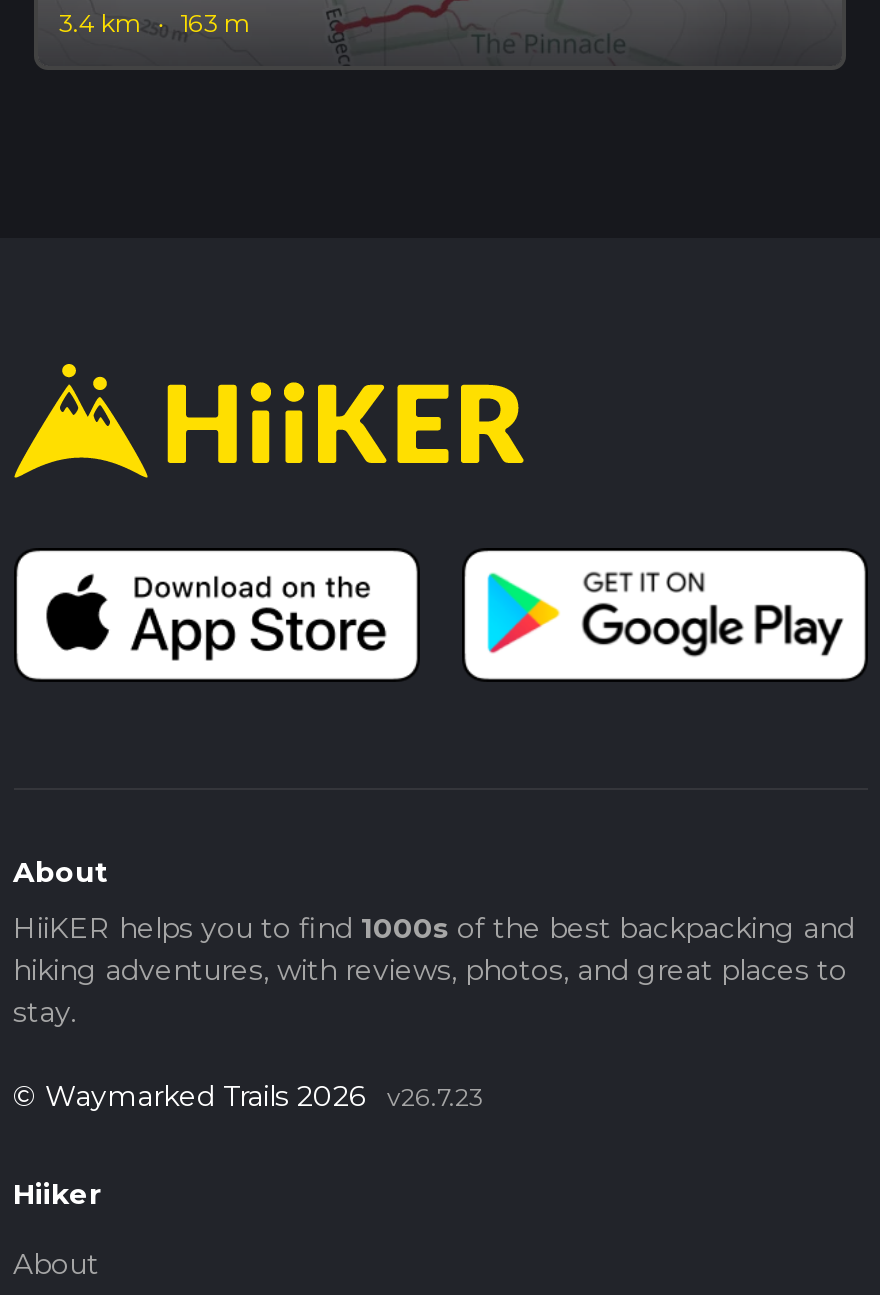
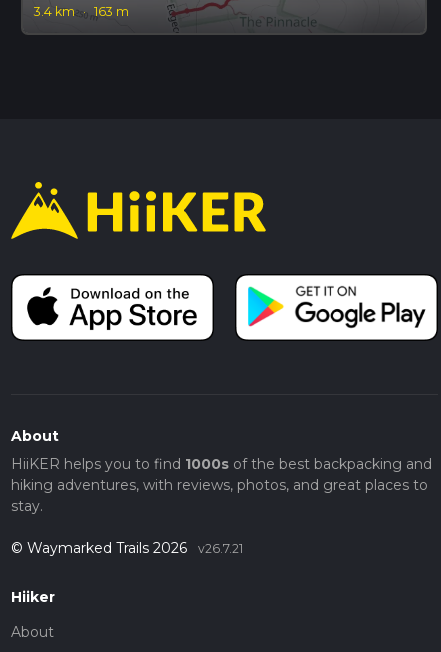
[13,1079,483,1115] © Waymarked Trails 2026 v26.7.23 -> [10,539,242,557] © Waymarked Trails 2026 v26.7.21

